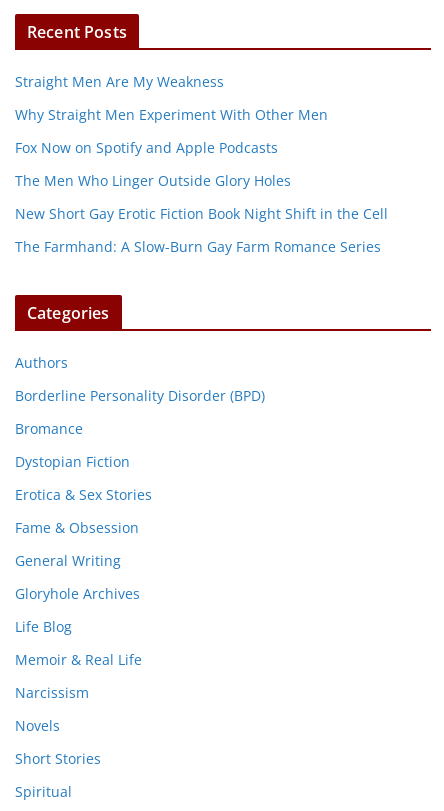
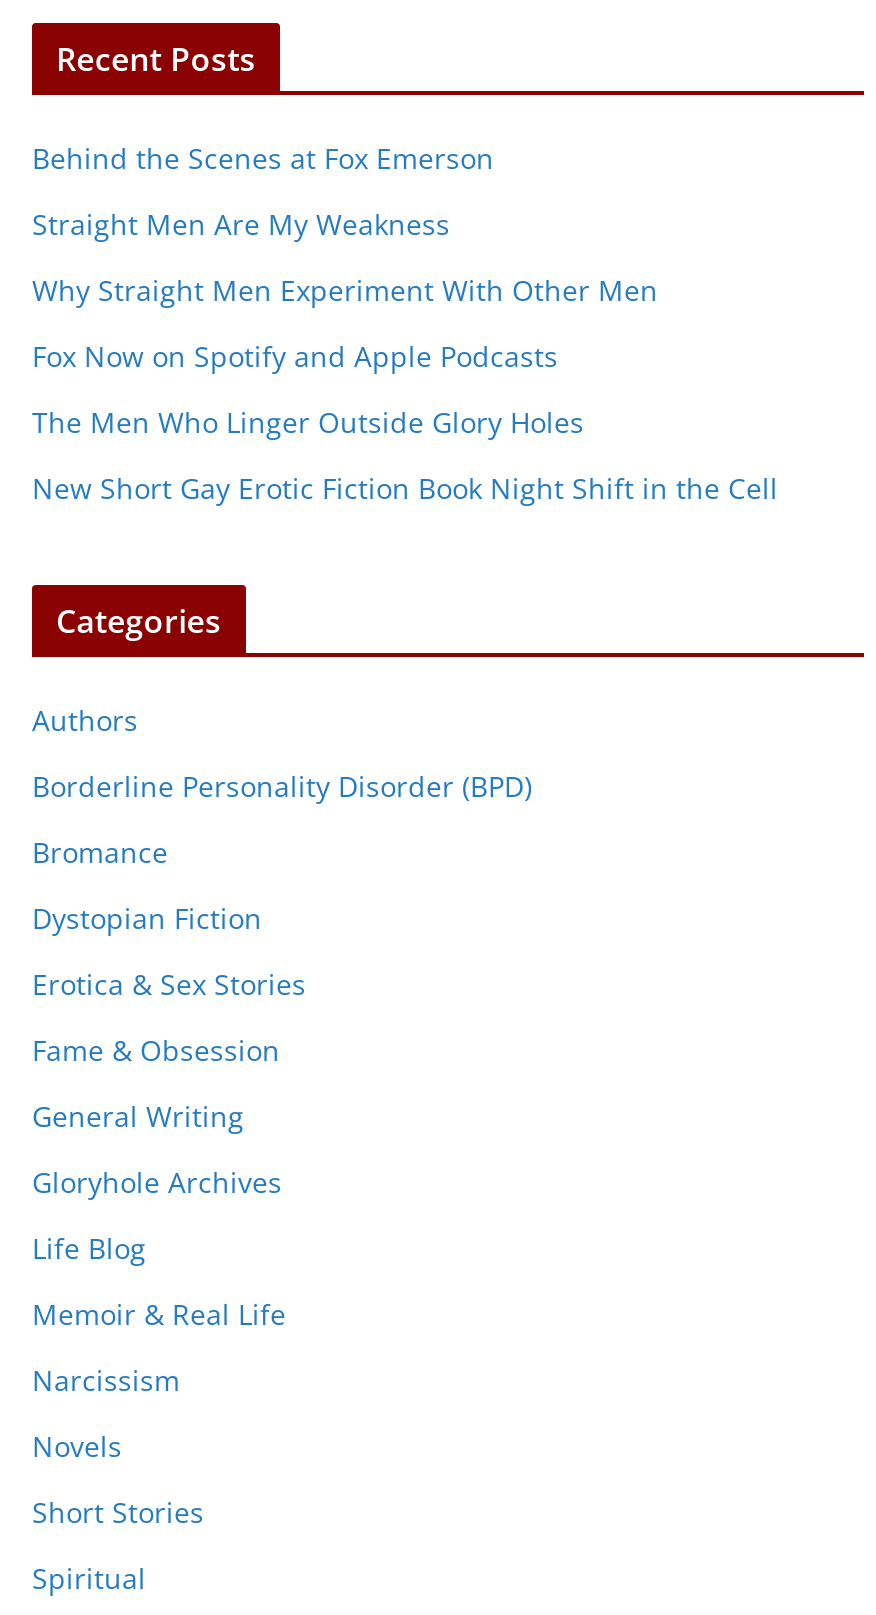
none -> [32,140,494,178] Behind the Scenes at Fox Emerson
moved [15,72,388,223] -> [32,206,778,508]: Straight Men Are My Weakness | Why Straight Men Experiment With Other Men | Fox Now on Spotify and Apple Podcasts | The Men Who Linger Outside Glory Holes | New Short Gay Erotic Fiction Book Night Shift in the Cell
[15,237,381,256] The Farmhand: A Slow-Burn Gay Farm Romance Series -> none

